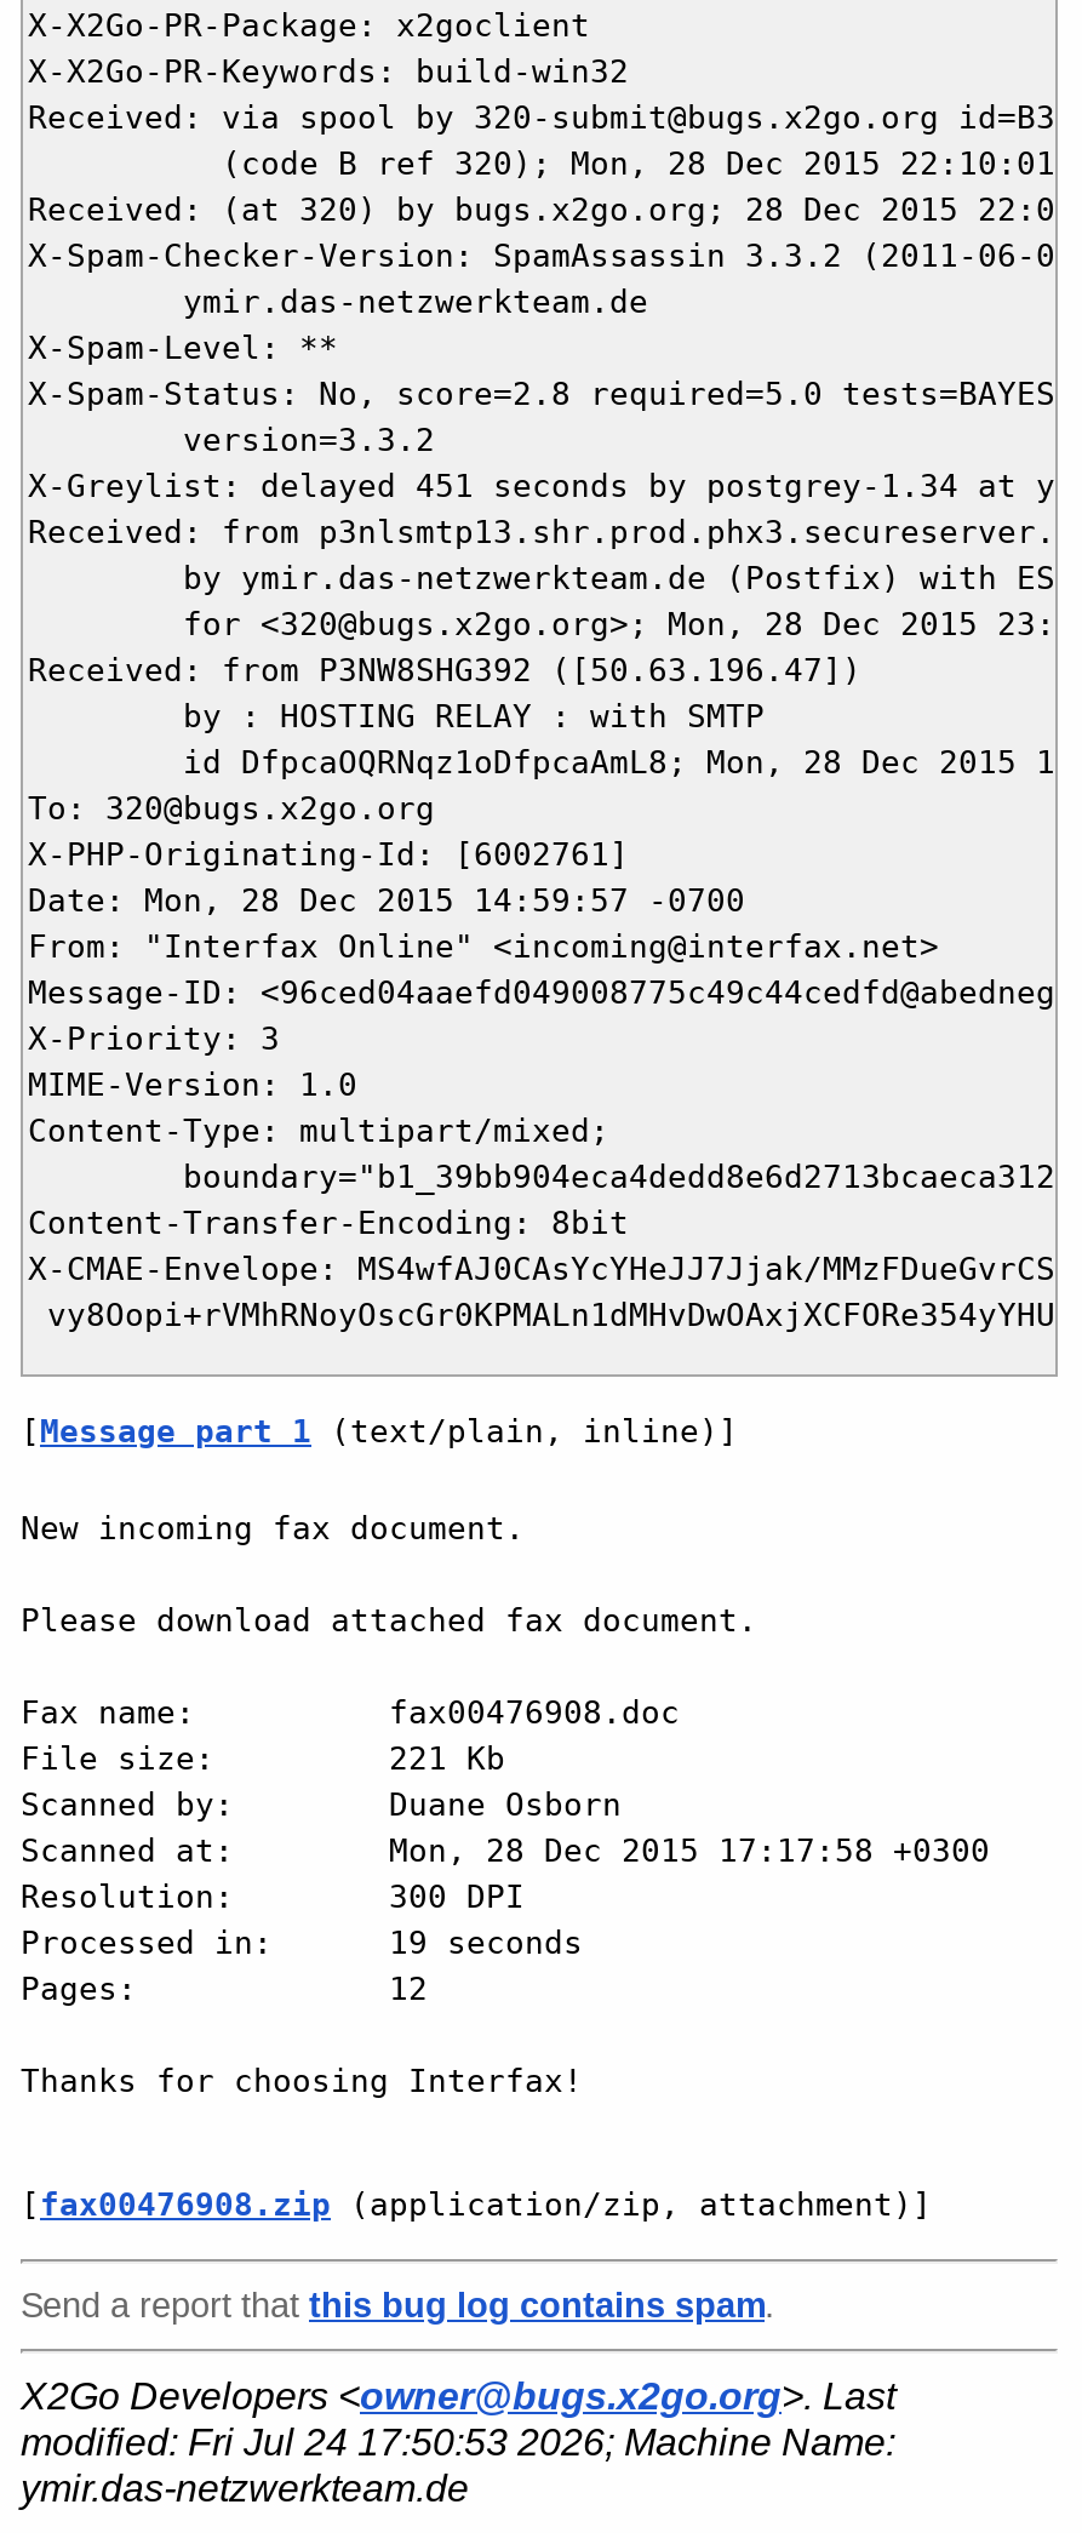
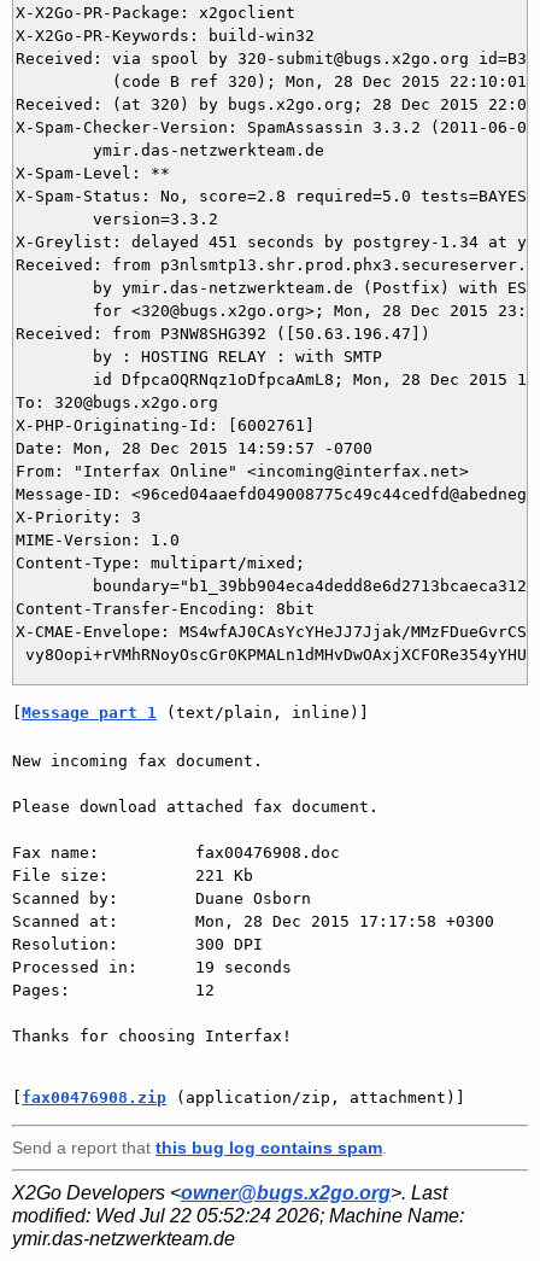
[21,2421,895,2462] modified: Fri Jul 24 17:50:53 2026; Machine Name: -> [12,1205,464,1226] modified: Wed Jul 22 05:52:24 2026; Machine Name:

